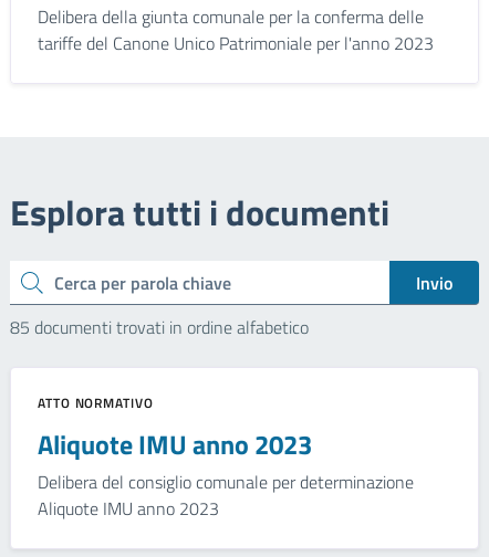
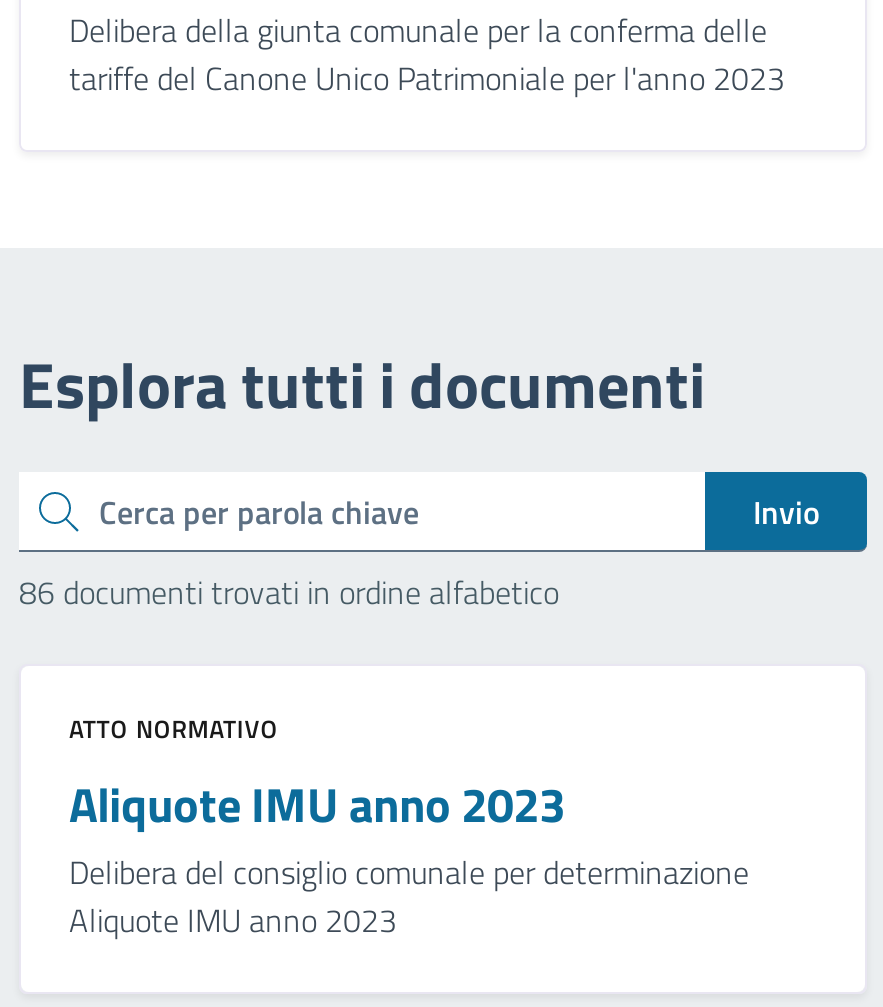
[10,314,309,340] 85 documenti trovati in ordine alfabetico -> [19,568,559,616] 86 documenti trovati in ordine alfabetico

